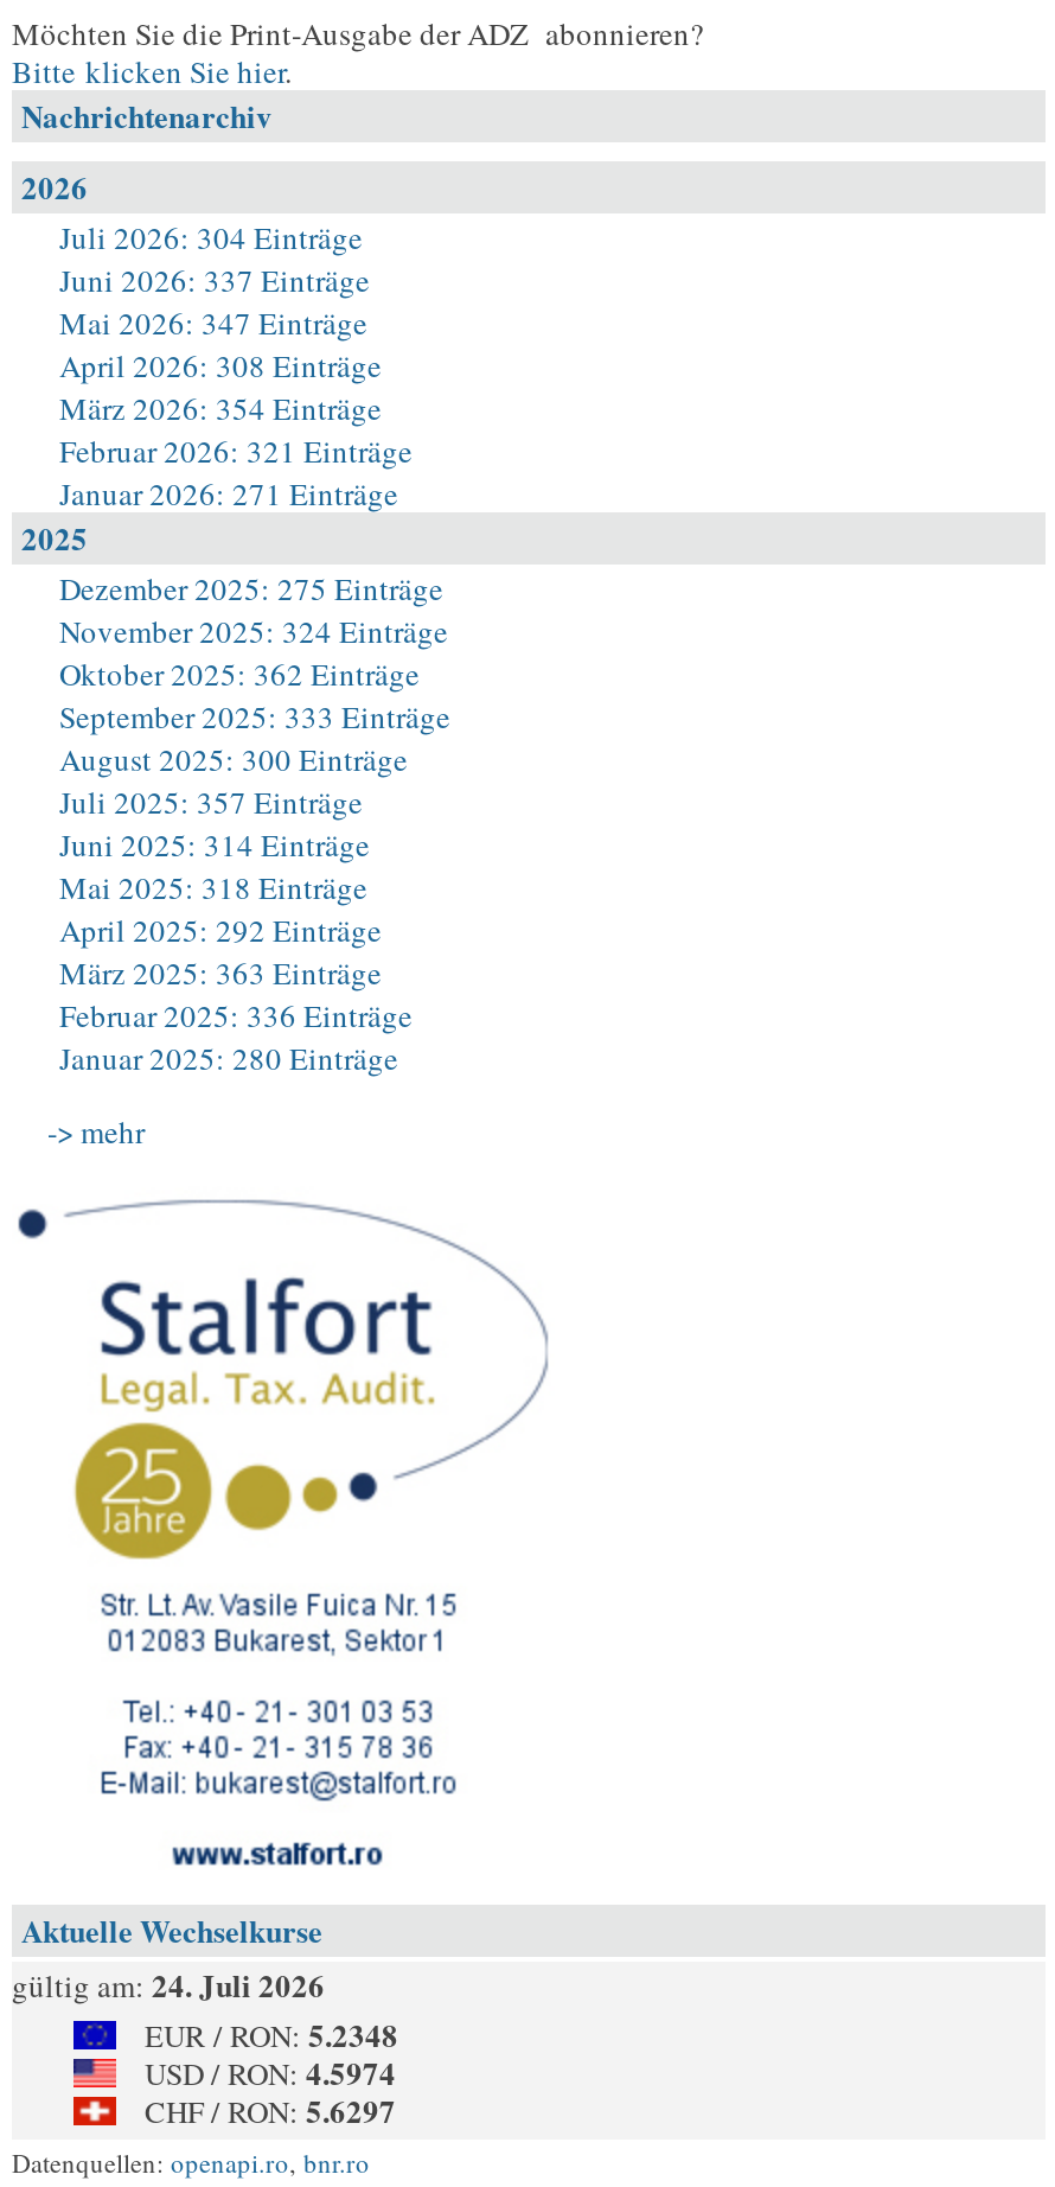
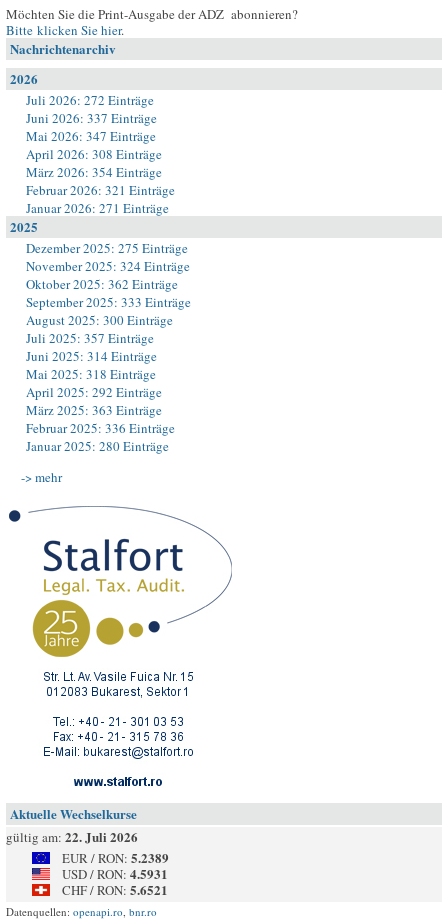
[59,216,363,259] Juli 2026: 304 Einträge -> [26,91,154,109] Juli 2026: 272 Einträge
[12,1962,325,2007] gültig am: 24. Juli 2026 -> [6,827,138,846] gültig am: 22. Juli 2026
[145,2011,398,2057] EUR / RON: 5.2348 -> [62,848,169,867] EUR / RON: 5.2389
[145,2049,396,2094] USD / RON: 4.5974 -> [62,864,168,883] USD / RON: 4.5931
[145,2087,396,2132] CHF / RON: 5.6297 -> [62,880,168,899] CHF / RON: 5.6521

